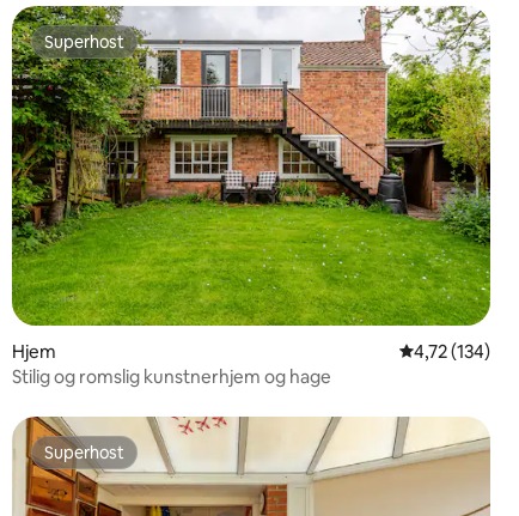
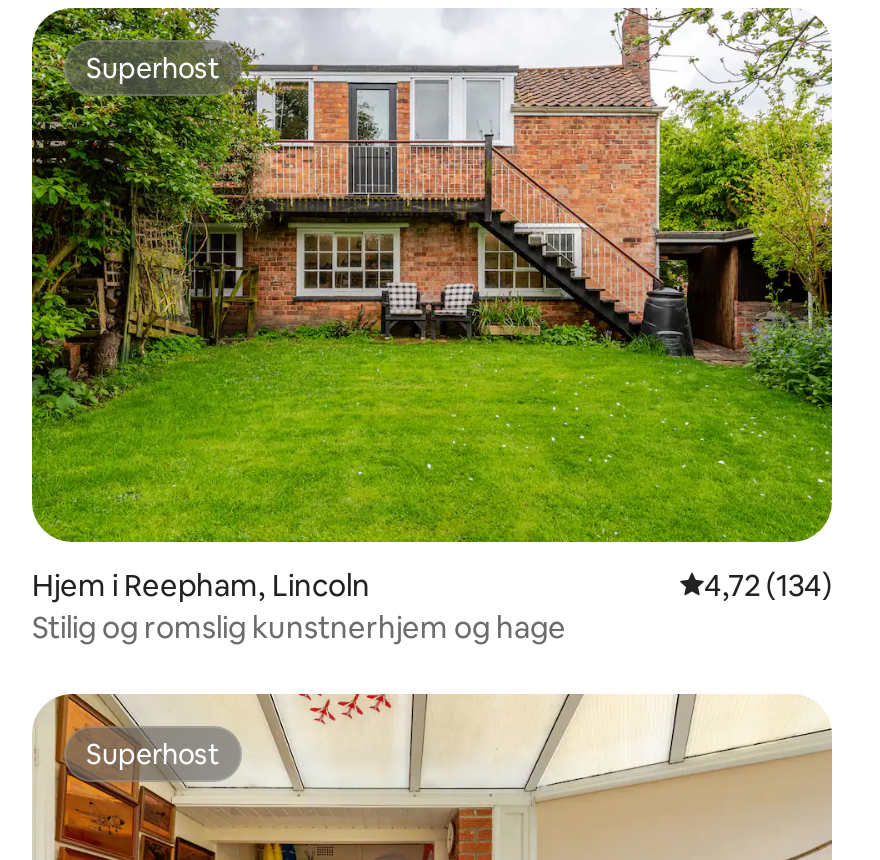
[12,340,56,362] Hjem -> [32,565,370,603] Hjem i Reepham, Lincoln

